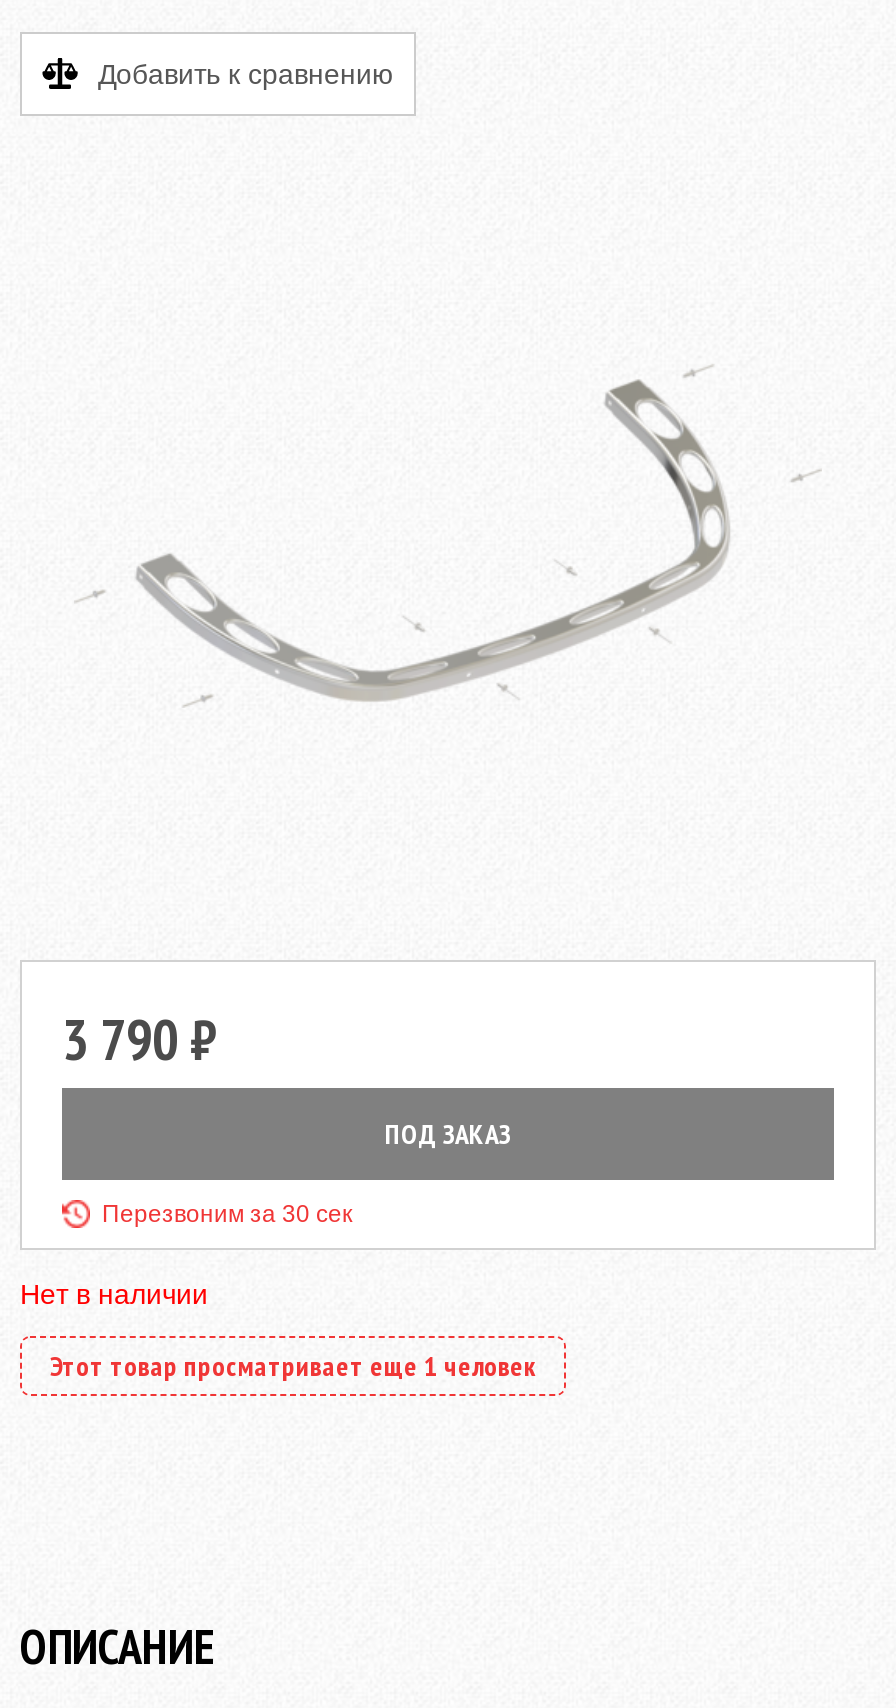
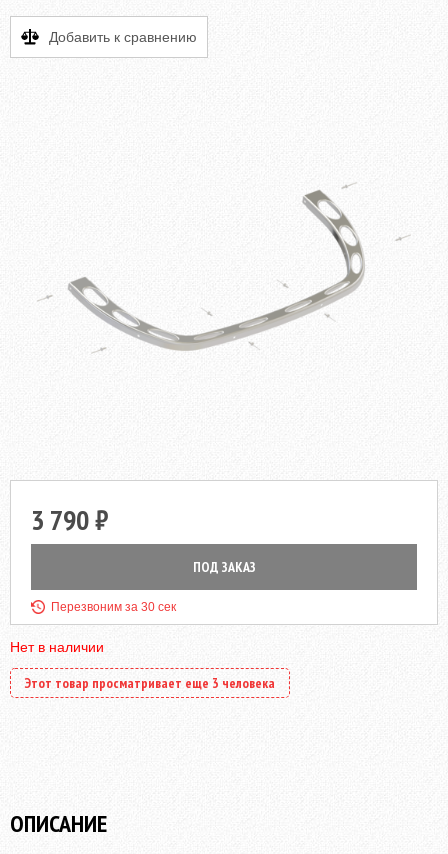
[50,1348,536,1384] Этот товар просматривает еще 1 человек -> [25,674,275,692] Этот товар просматривает еще 3 человека

